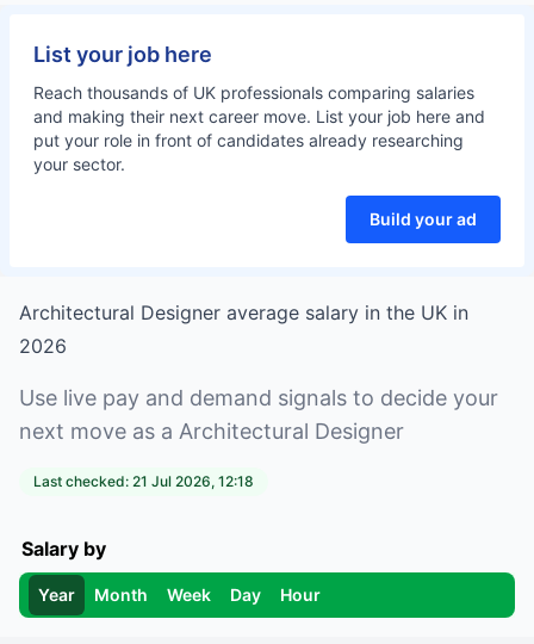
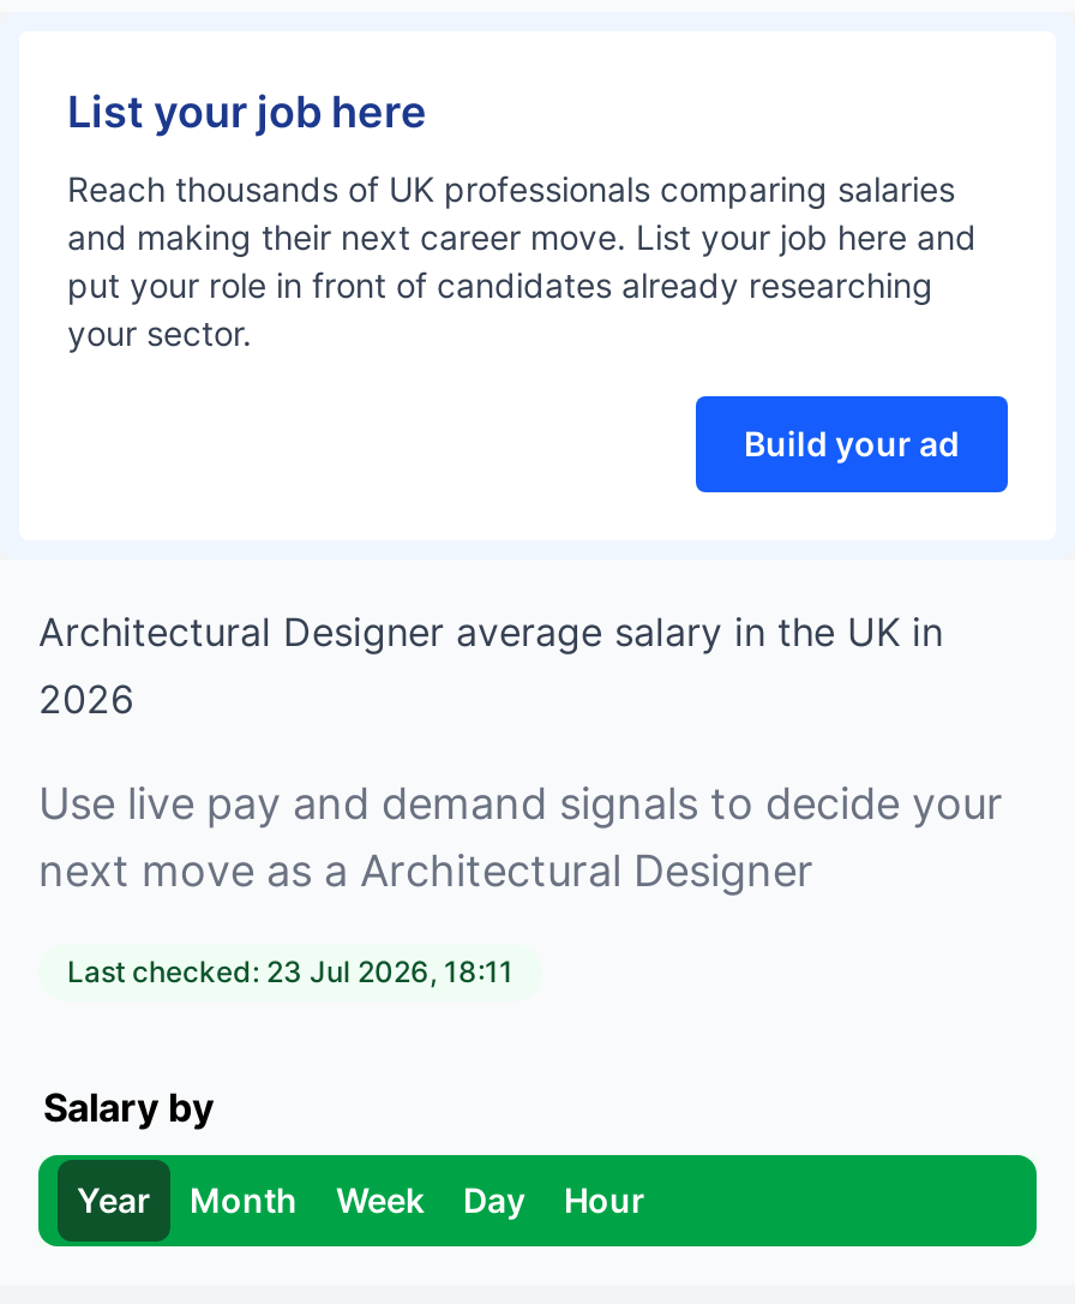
[33,472,254,490] Last checked: 21 Jul 2026, 12:18 -> [67,953,514,989] Last checked: 23 Jul 2026, 18:11

